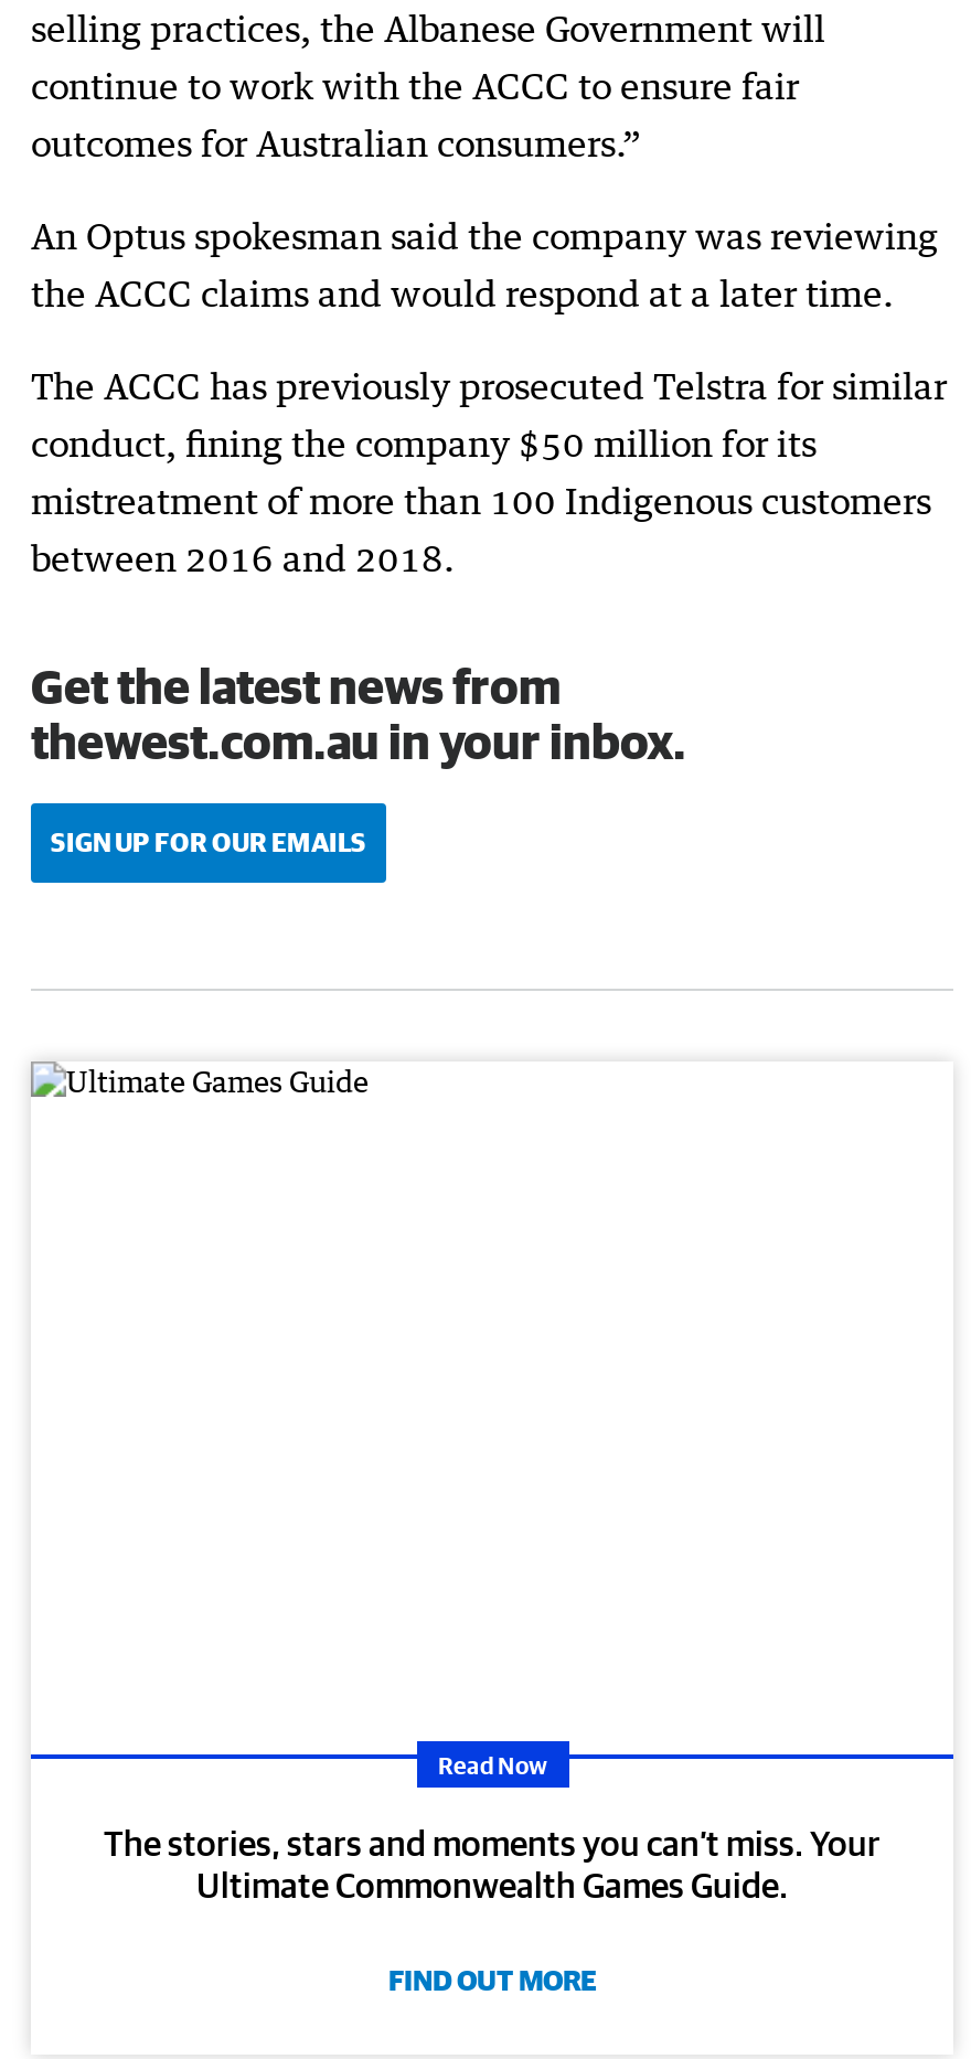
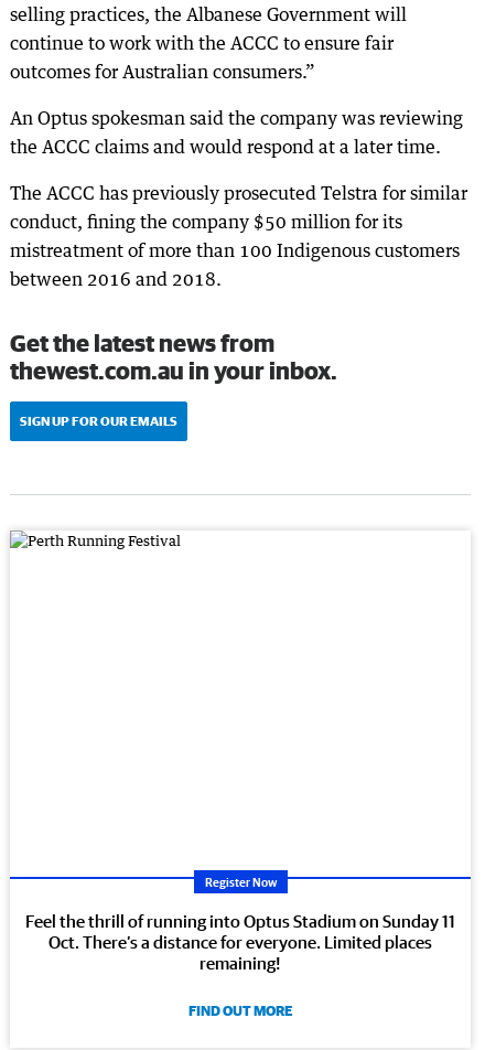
[438,1749,546,1778] Read Now -> [204,874,276,888] Register Now
[104,1822,881,1903] The stories, stars and moments you can’t miss. Your | Ultimate Commonwealth Games Guide. -> [25,910,455,972] Feel the thrill of running into Optus Stadium on Sunday 11 | Oct. There’s a distance for everyone. Limited places | remaining!

